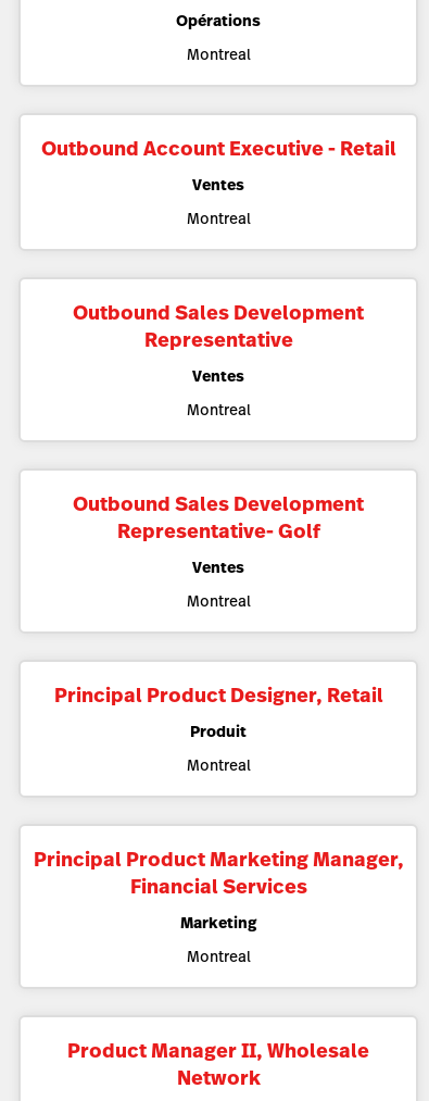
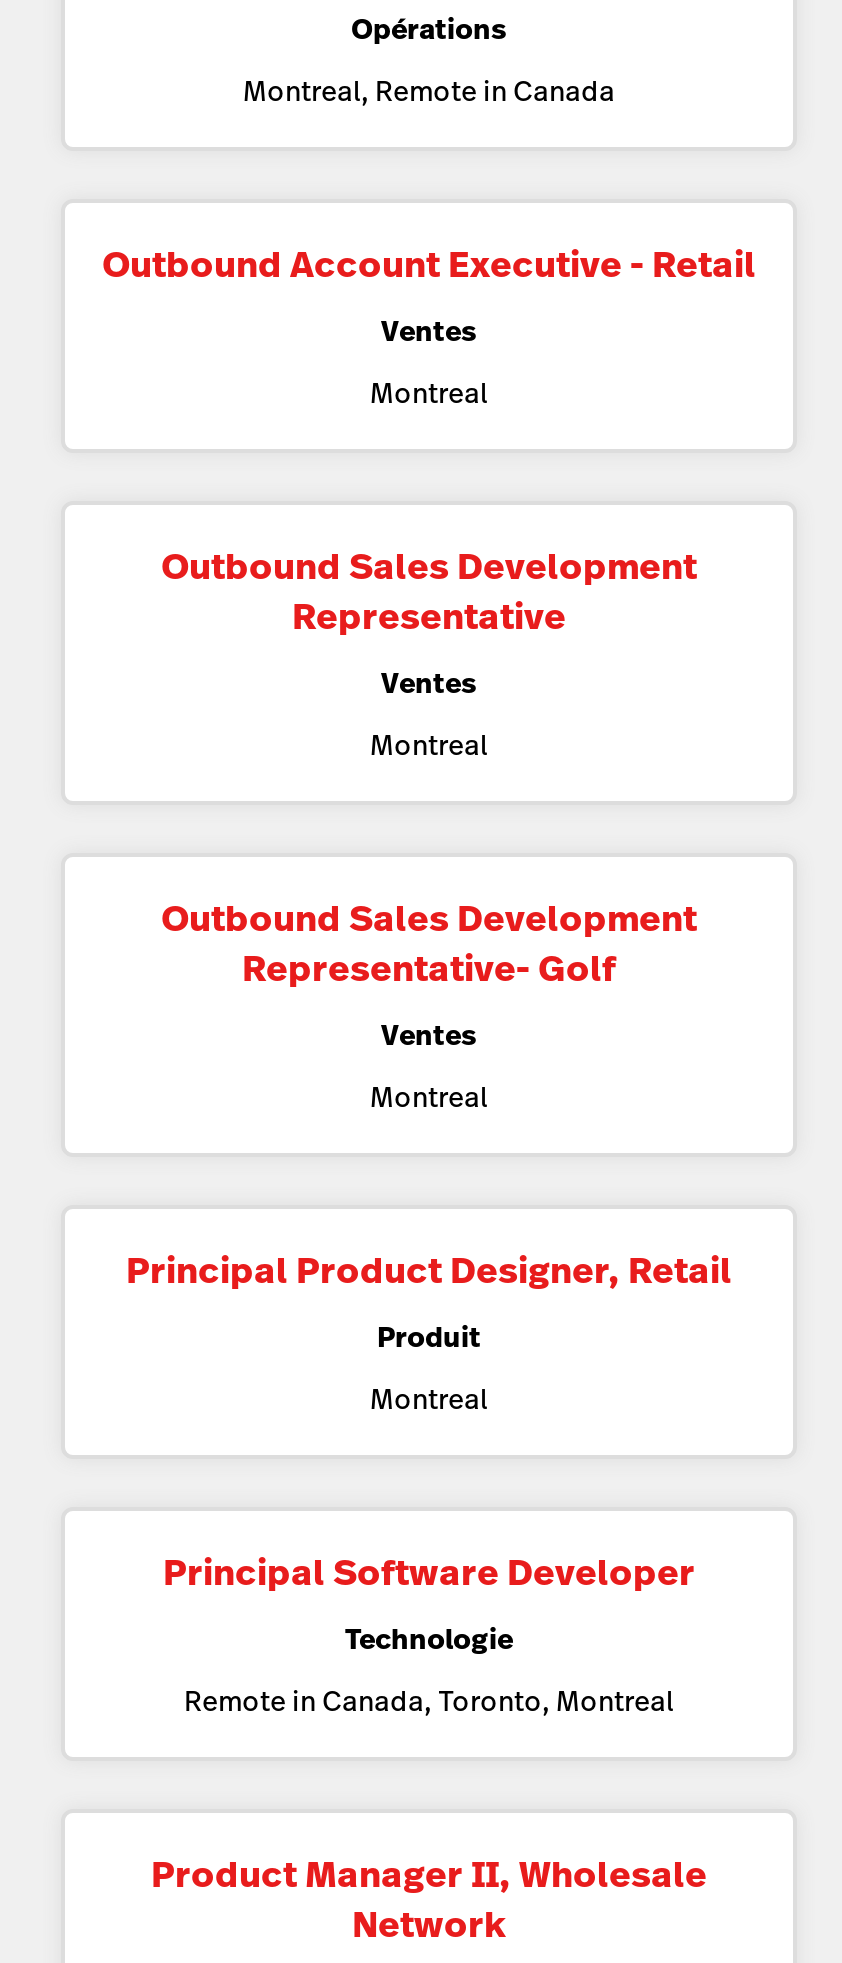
[186,43,250,65] Montreal -> [243,71,615,111] Montreal, Remote in Canada
[33,846,403,934] Principal Product Marketing Manager, | Financial Services | Marketing -> [163,1547,695,1659] Principal Software Developer | Technologie
[186,946,250,967] Montreal -> [184,1681,674,1721] Remote in Canada, Toronto, Montreal

